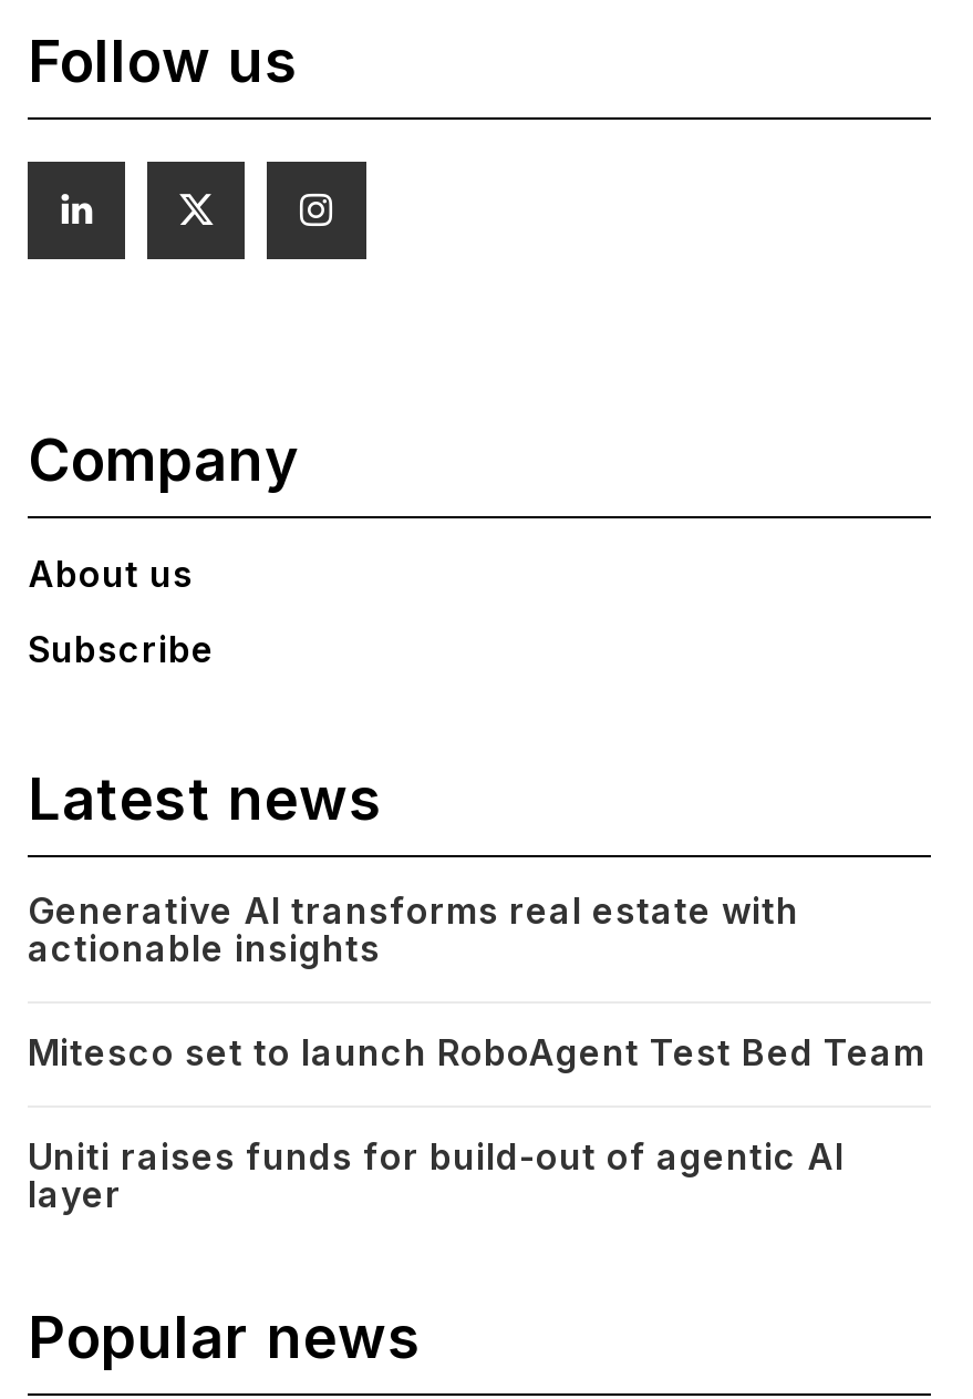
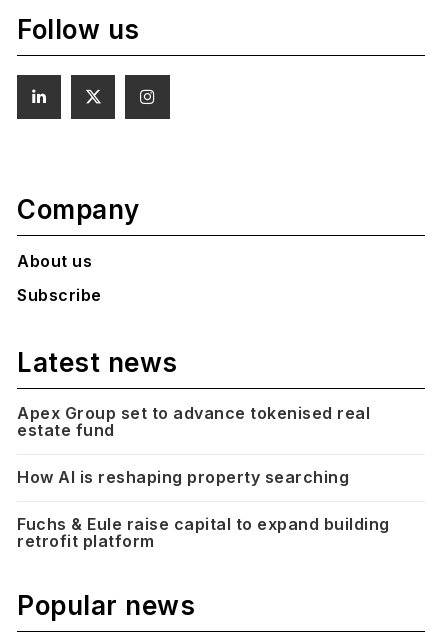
[28,889,799,971] Generative AI transforms real estate with | actionable insights -> [17,403,370,440] Apex Group set to advance tokenised real | estate fund
[28,1031,925,1075] Mitesco set to launch RoboAgent Test Bed Team -> [17,467,349,487] How AI is reshaping property searching
[28,1135,845,1217] Uniti raises funds for build-out of agentic AI | layer -> [17,514,389,551] Fuchs & Eule raise capital to expand building | retrofit platform

